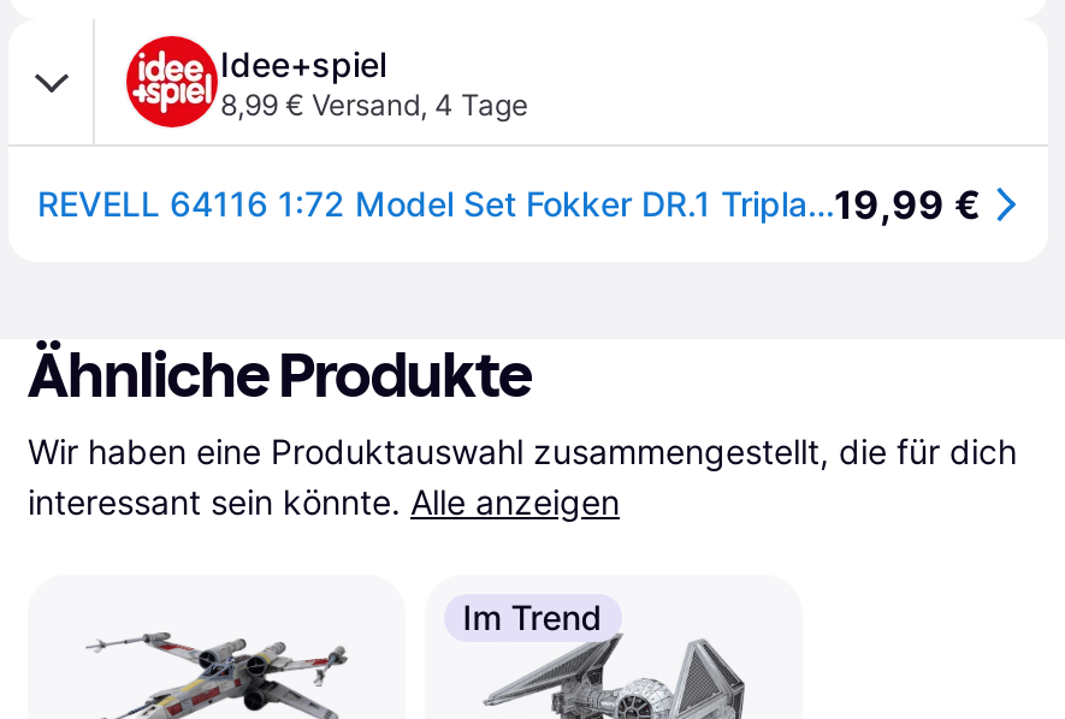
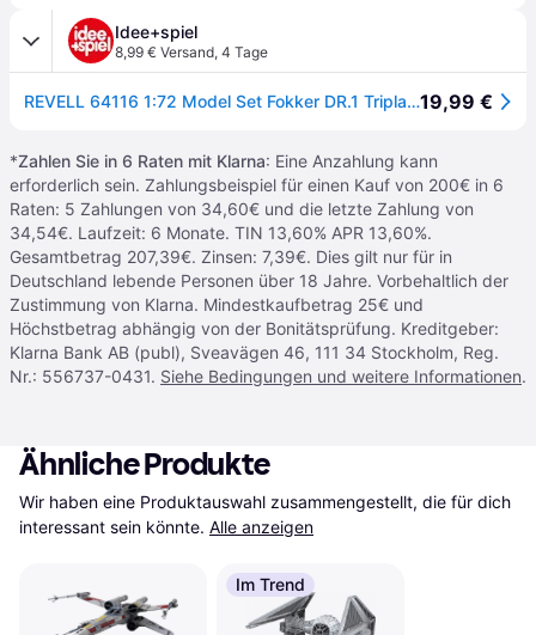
none -> [10,151,526,386] *Zahlen Sie in 6 Raten mit Klarna: Eine Anzahlung kann | erforderlich sein. Zahlungsbeispiel für einen Kauf von 200€ in 6 | Raten: 5 Zahlungen von 34,60€ und die letzte Zahlung von | 34,54€. Laufzeit: 6 Monate. TIN 13,60% APR 13,60%. | Gesamtbetrag 207,39€. Zinsen: 7,39€. Dies gilt nur für in | Deutschland lebende Personen über 18 Jahre. Vorbehaltlich der | Zustimmung von Klarna. Mindestkaufbetrag 25€ und | Höchstbetrag abhängig von der Bonitätsprüfung. Kreditgeber: | Klarna Bank AB (publ), Sveavägen 46, 111 34 Stockholm, Reg. | Nr.: 556737-0431. Siehe Bedingungen und weitere Informationen.

